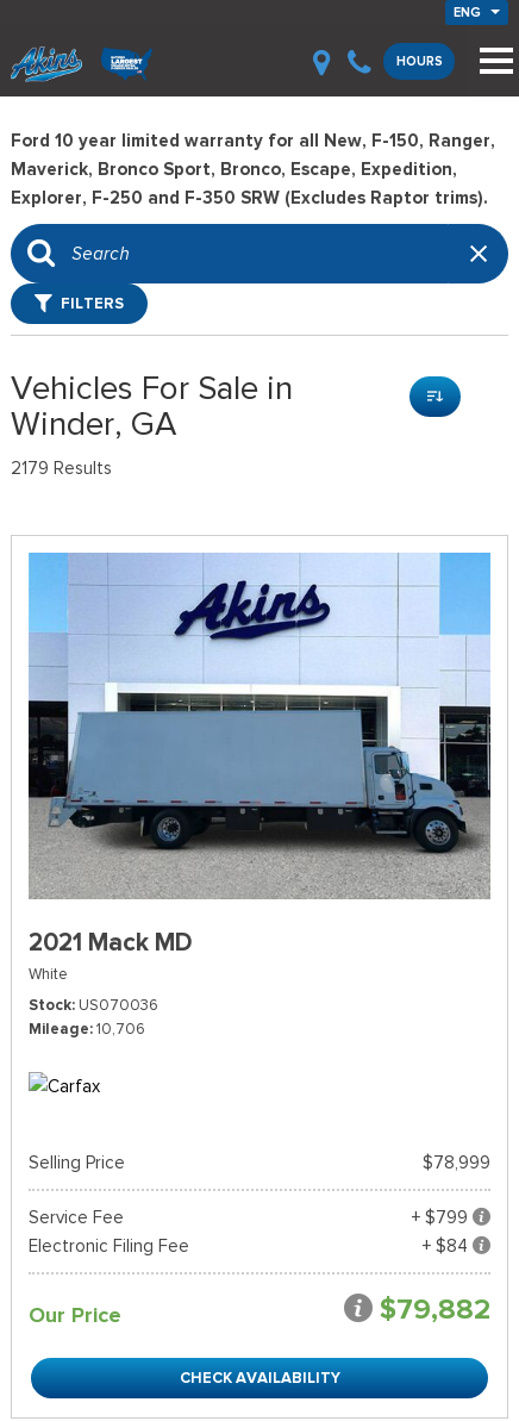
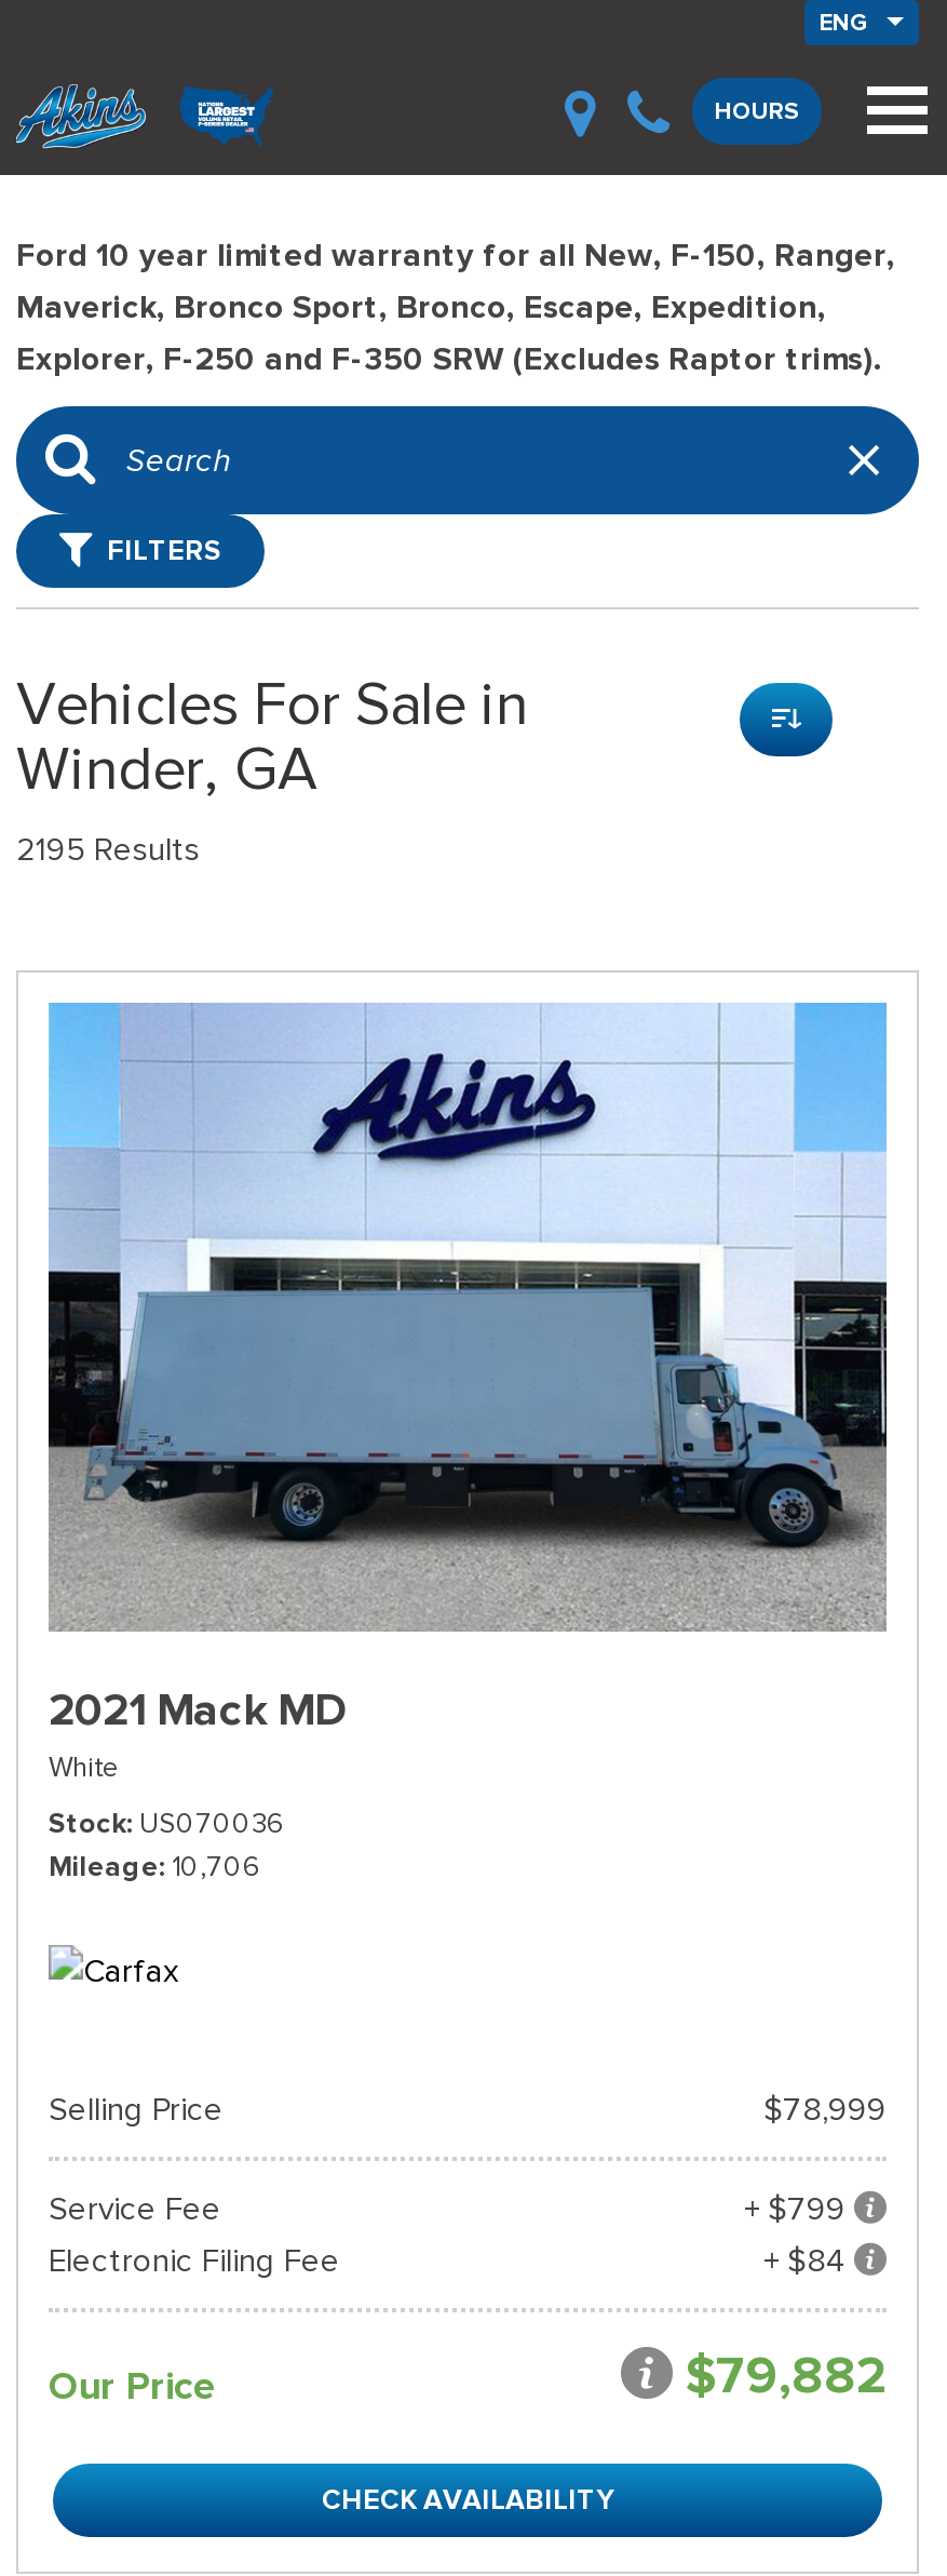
[11,457,112,479] 2179 Results -> [16,830,200,869] 2195 Results

